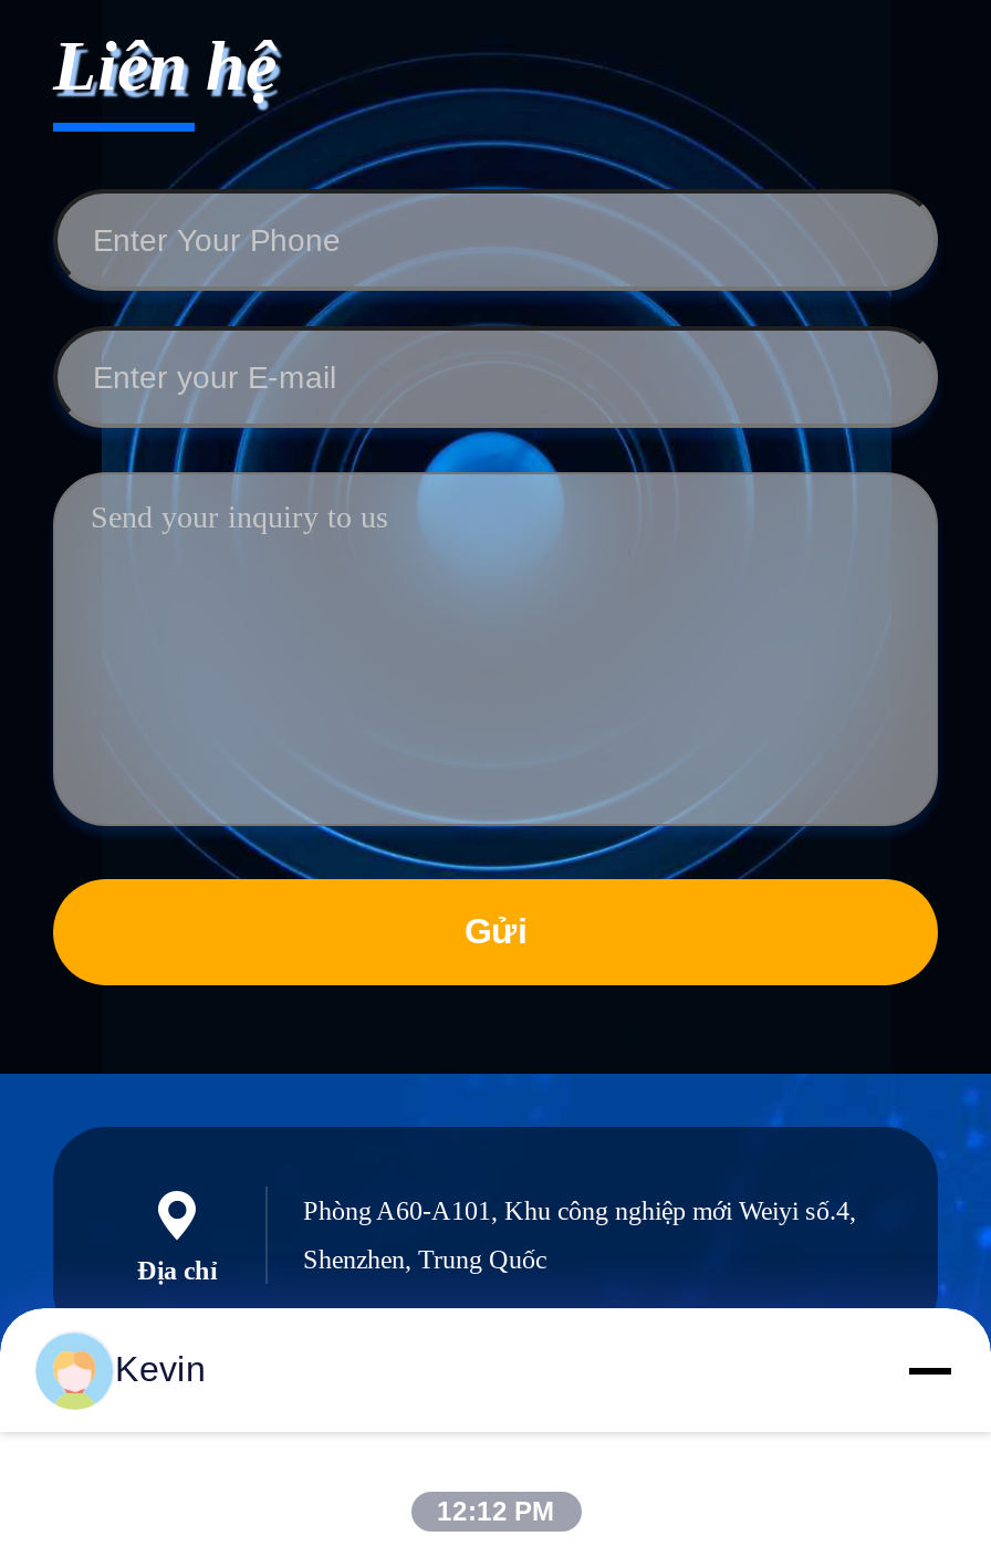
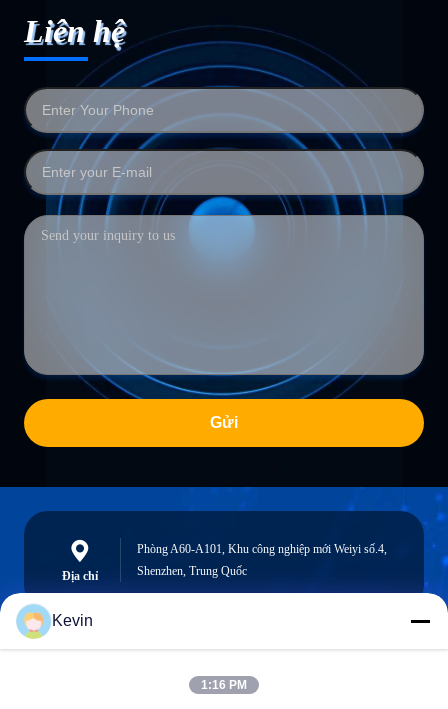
[437,1496,554,1527] 12:12 PM -> [201,678,247,692] 1:16 PM

